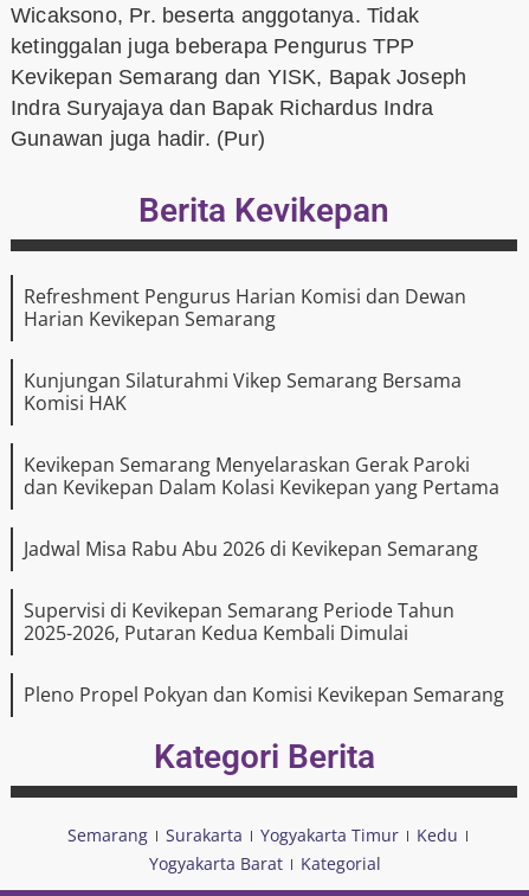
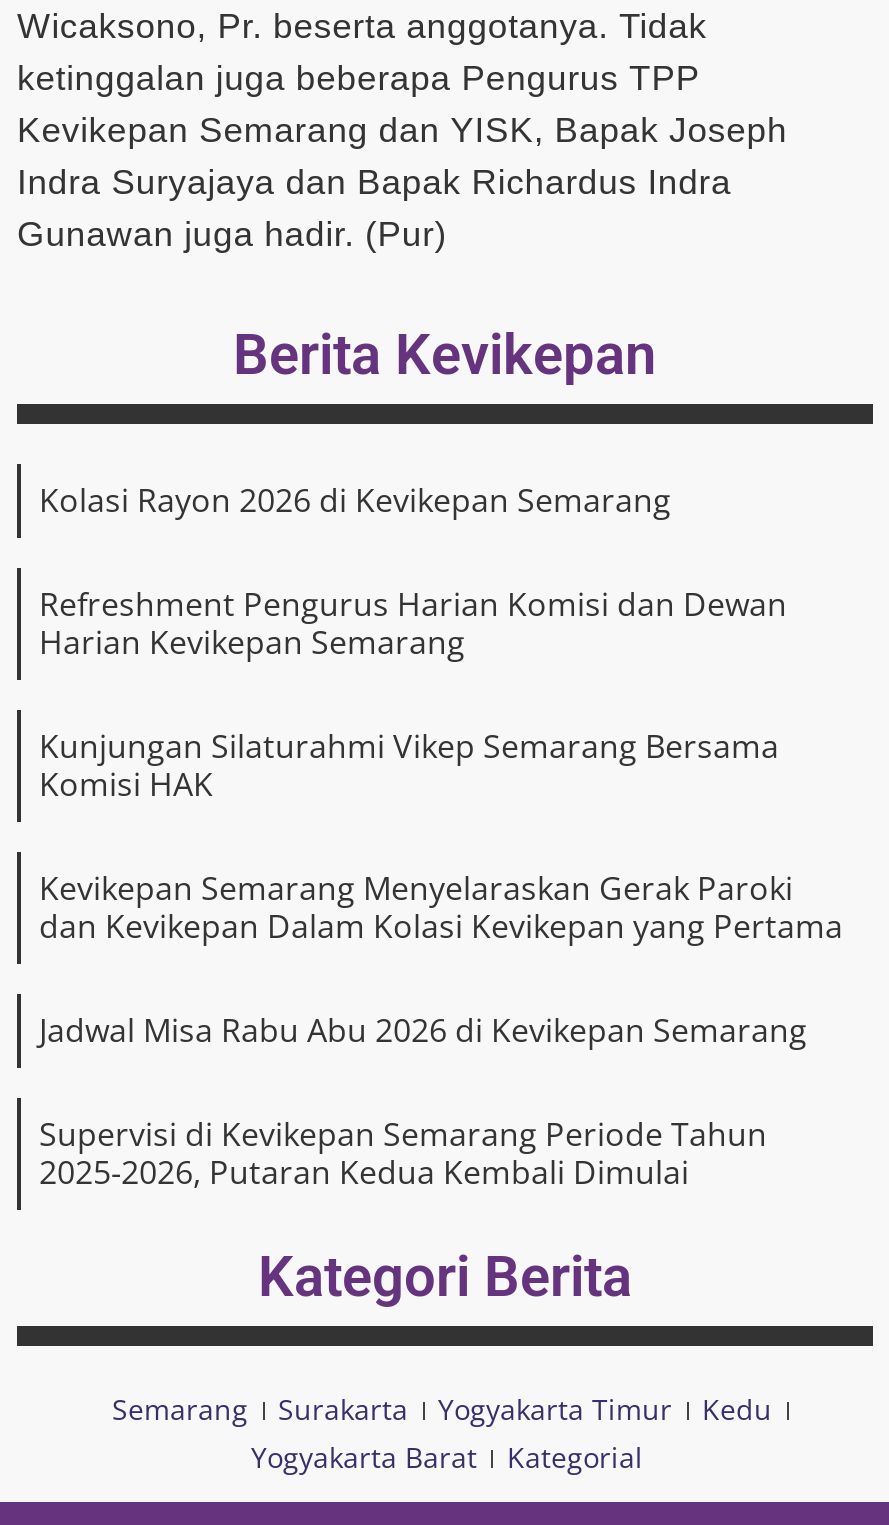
none -> [39,479,671,523] Kolasi Rayon 2026 di Kevikepan Semarang
moved [24,284,499,646] -> [39,583,843,1195]: Refreshment Pengurus Harian Komisi dan Dewan | Harian Kevikepan Semarang | Kunjungan Silaturahmi Vikep Semarang Bersama | ... | Supervisi di Kevikepan Semarang Periode Tahun | 2025-2026, Putaran Kedua Kembali Dimulai
[24,682,504,708] Pleno Propel Pokyan dan Komisi Kevikepan Semarang -> none

